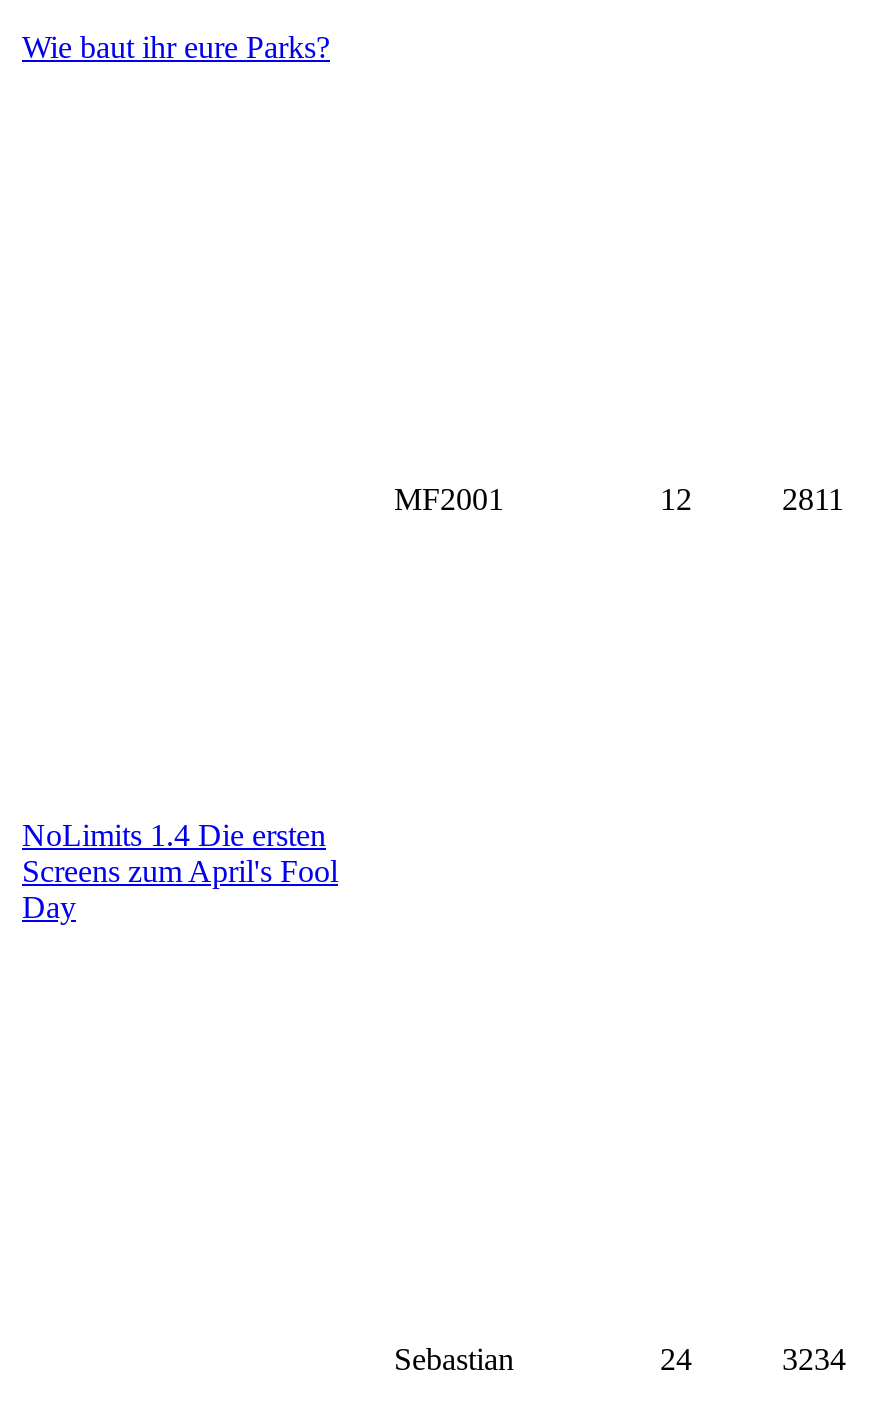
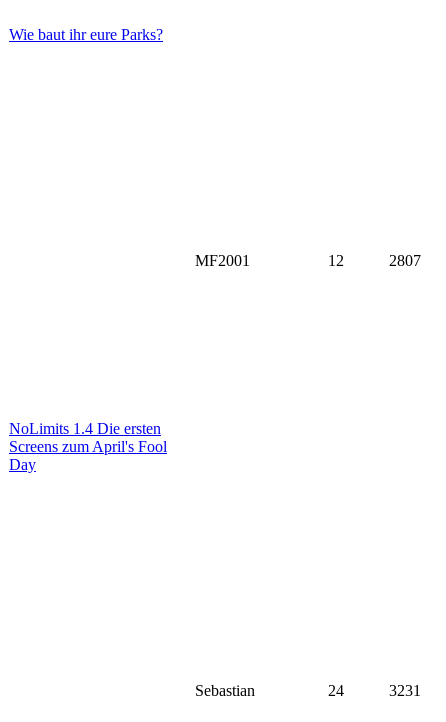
[782,482,844,516] 2811 -> [389,252,421,269] 2807
[782,1342,846,1376] 3234 -> [389,682,421,699] 3231

